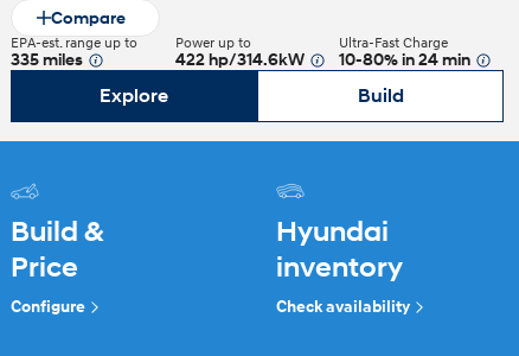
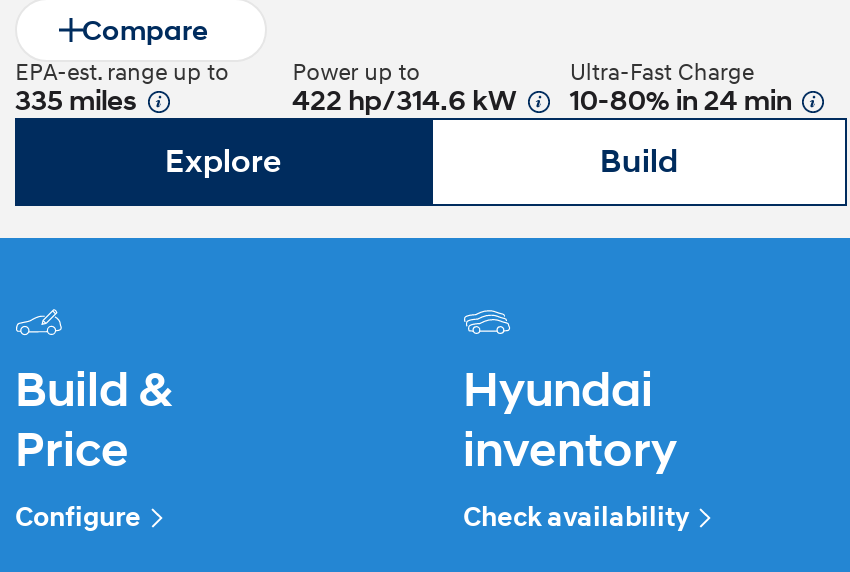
[175,50,471,70] 422 hp/314.6kW 10-80% in 24 min -> [292,84,792,118] 422 hp/314.6 kW 10-80% in 24 min

